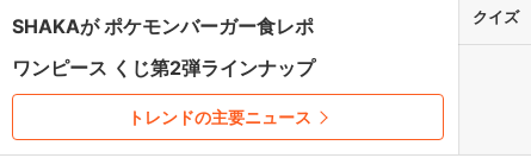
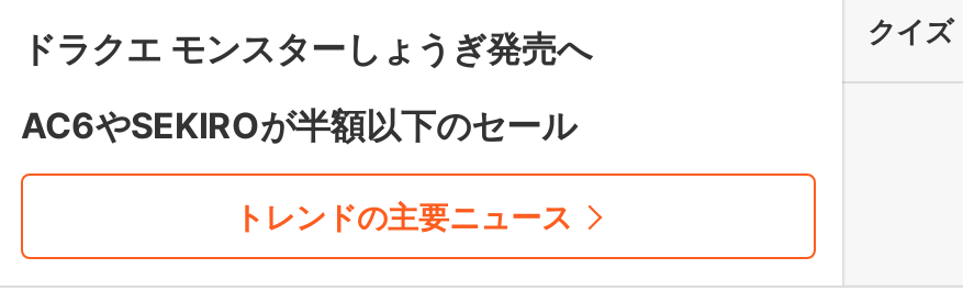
[12,14,314,38] SHAKAが ポケモンバーガー食レポ -> [21,26,592,70] ドラクエ モンスターしょうぎ発売へ
[12,56,315,80] ワンピース くじ第2弾ラインナップ -> [21,103,576,147] AC6やSEKIROが半額以下のセール

